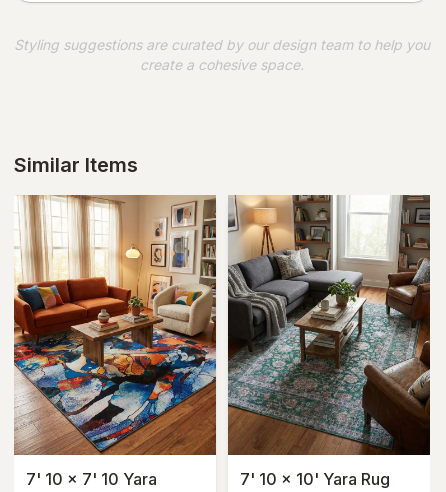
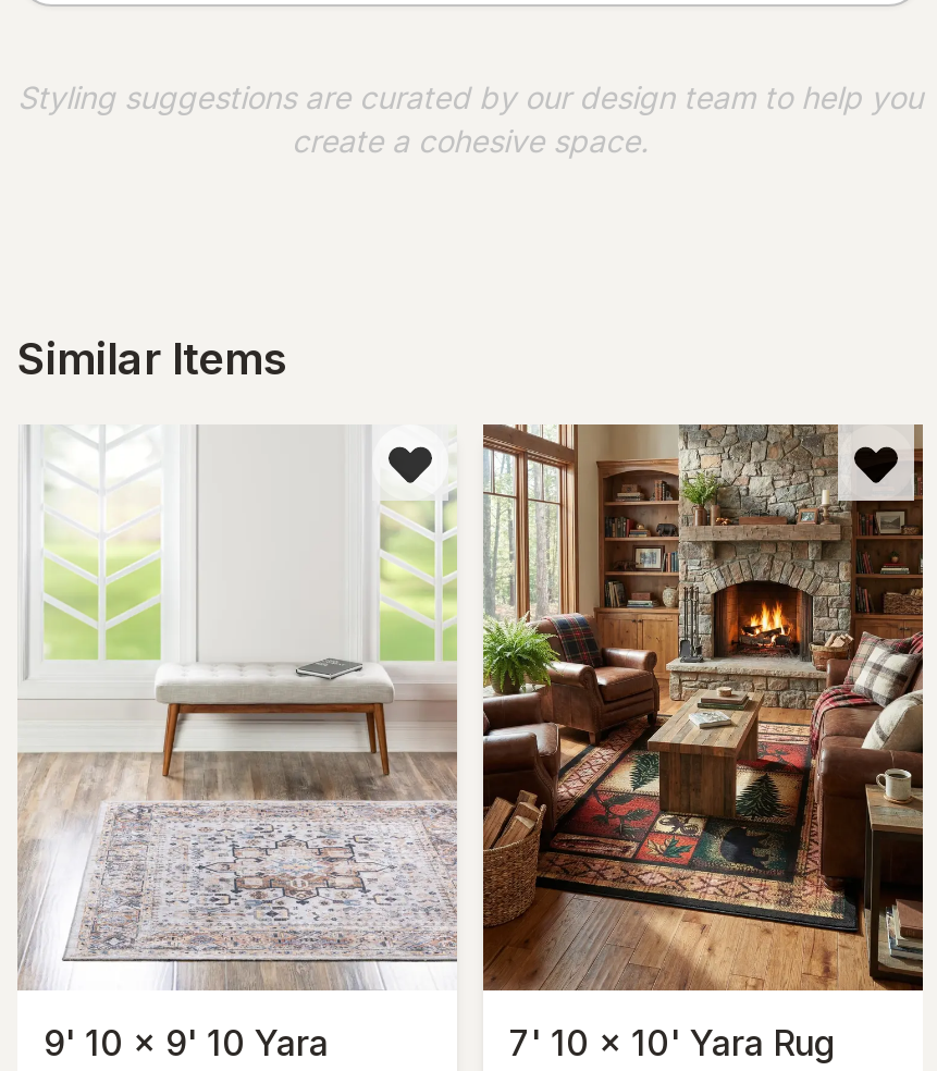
[13,194,217,489] [image] | 7' 10 x 7' 10 Yara -> [17,424,457,1064] [image] | 9' 10 x 9' 10 Yara
[227,194,431,456] [image] -> [481,422,925,993] [image]

